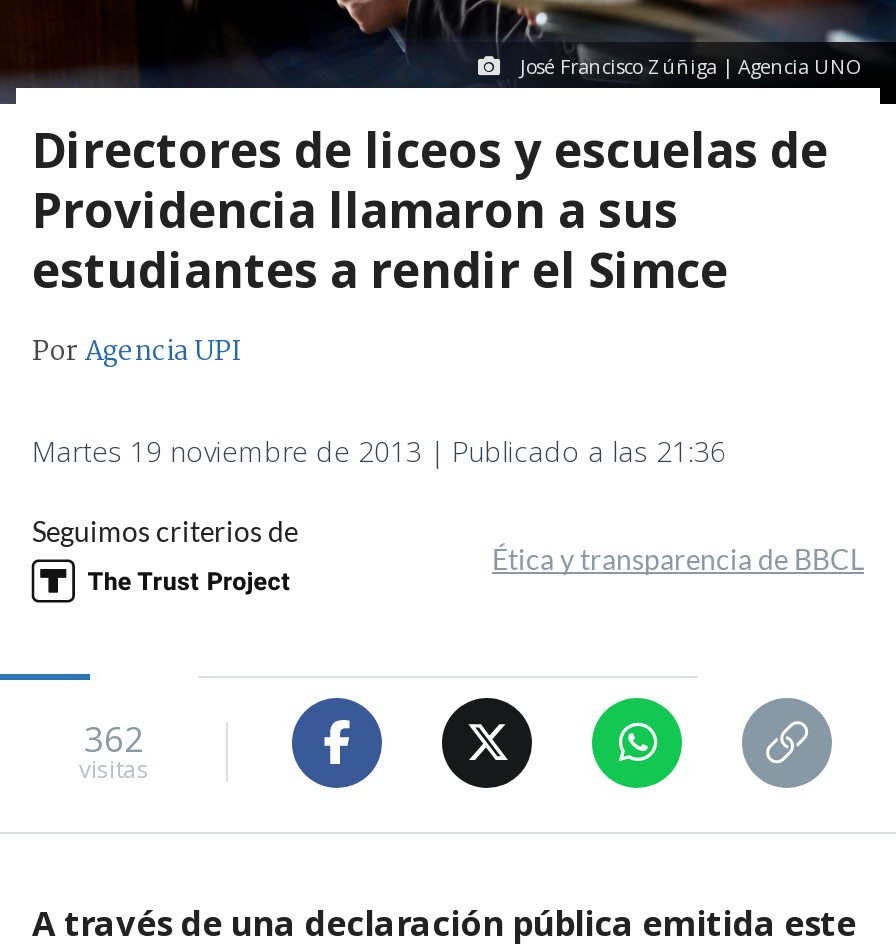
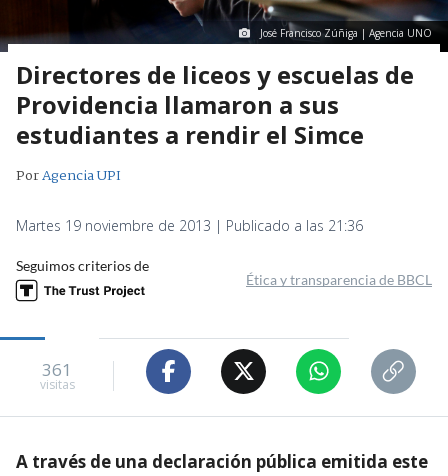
[84,717,144,763] 362 -> [42,358,72,381] 361

